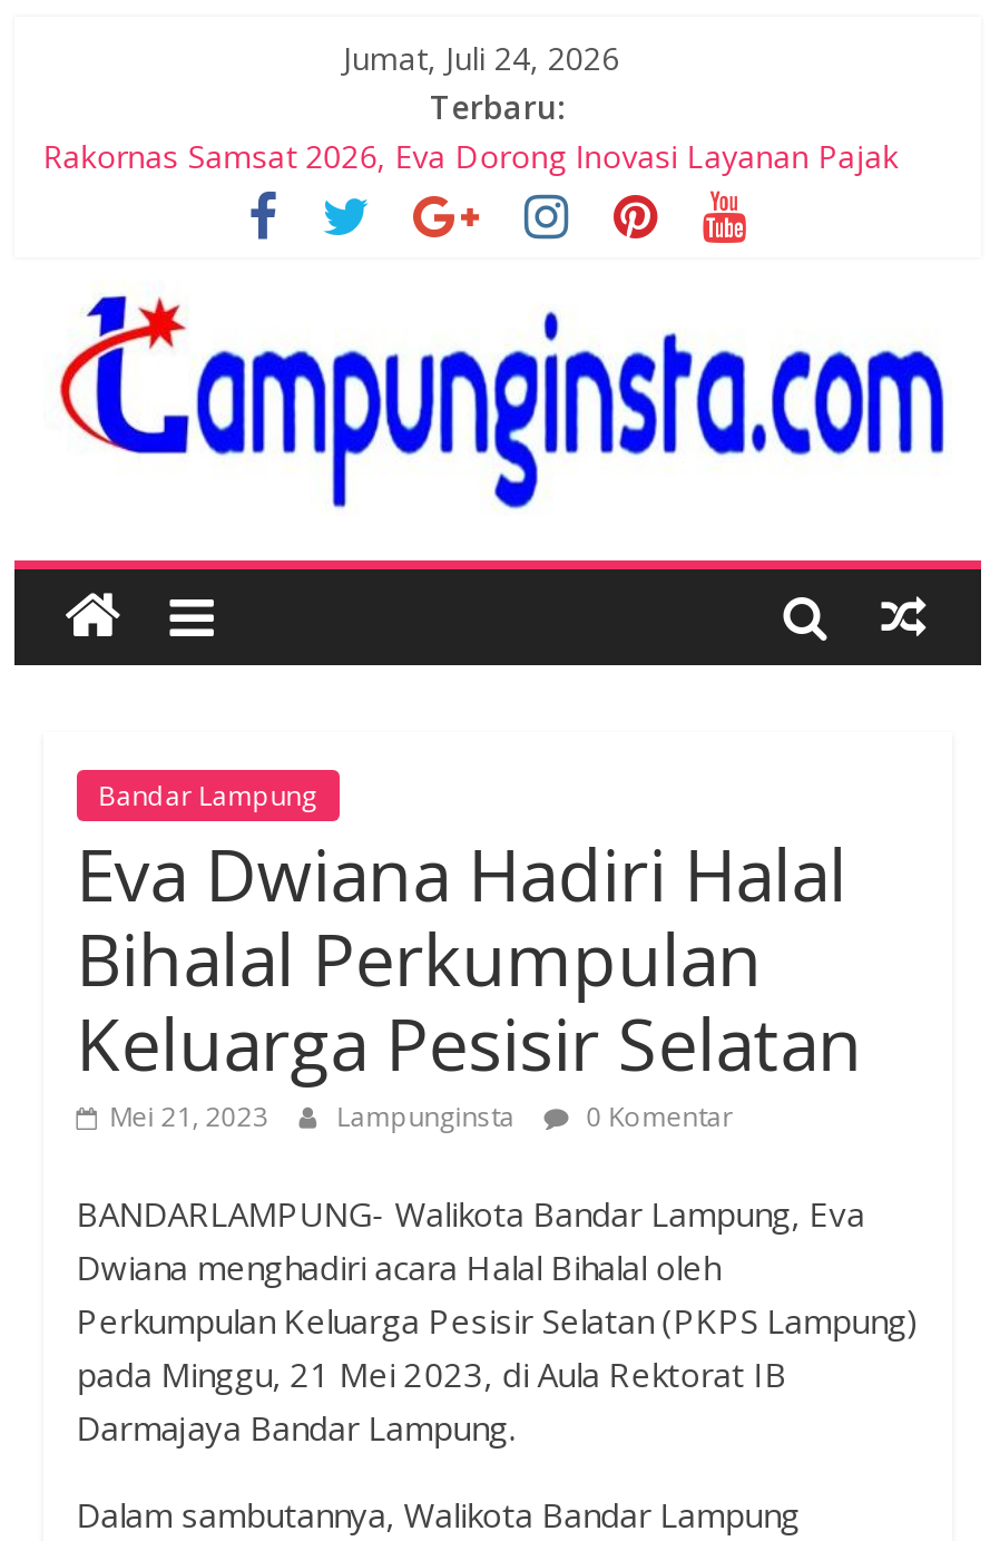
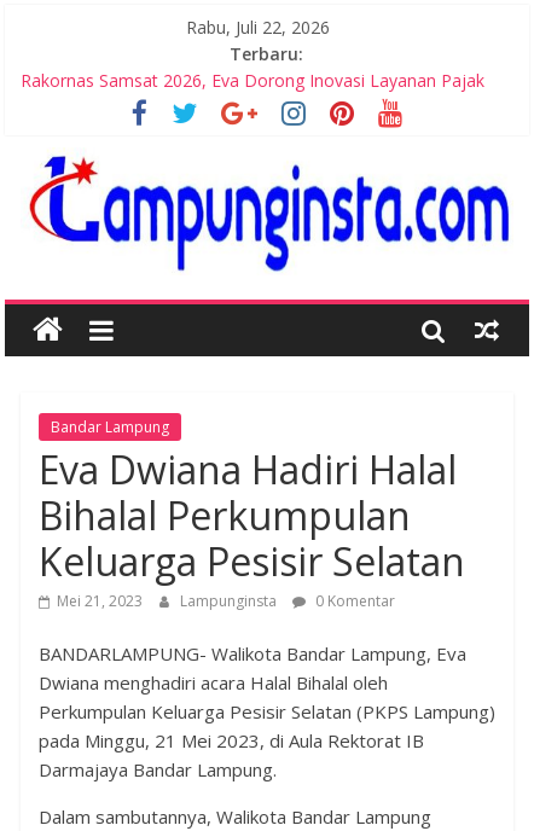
[343,37,619,79] Jumat, Juli 24, 2026 -> [186,16,330,39] Rabu, Juli 22, 2026

